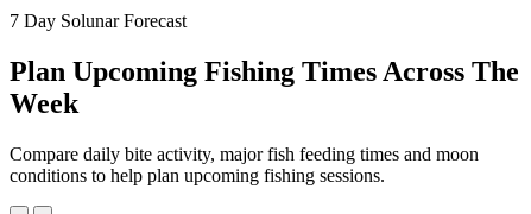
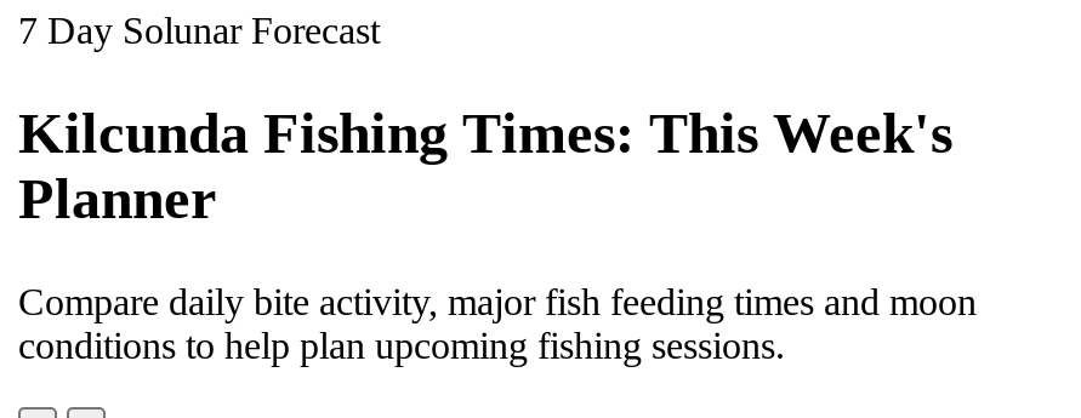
[10,56,519,119] Plan Upcoming Fishing Times Across The | Week -> [18,103,952,231] Kilcunda Fishing Times: This Week's | Planner

